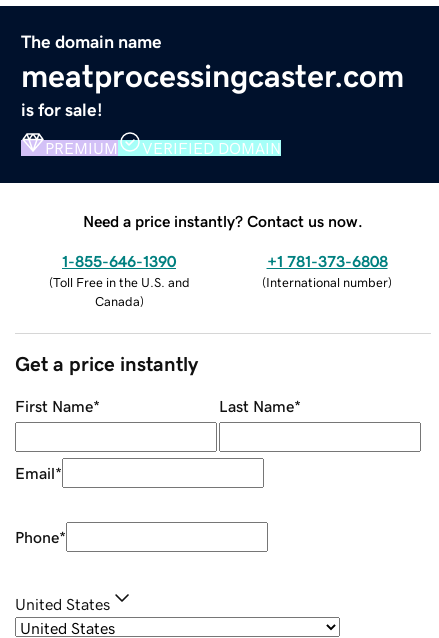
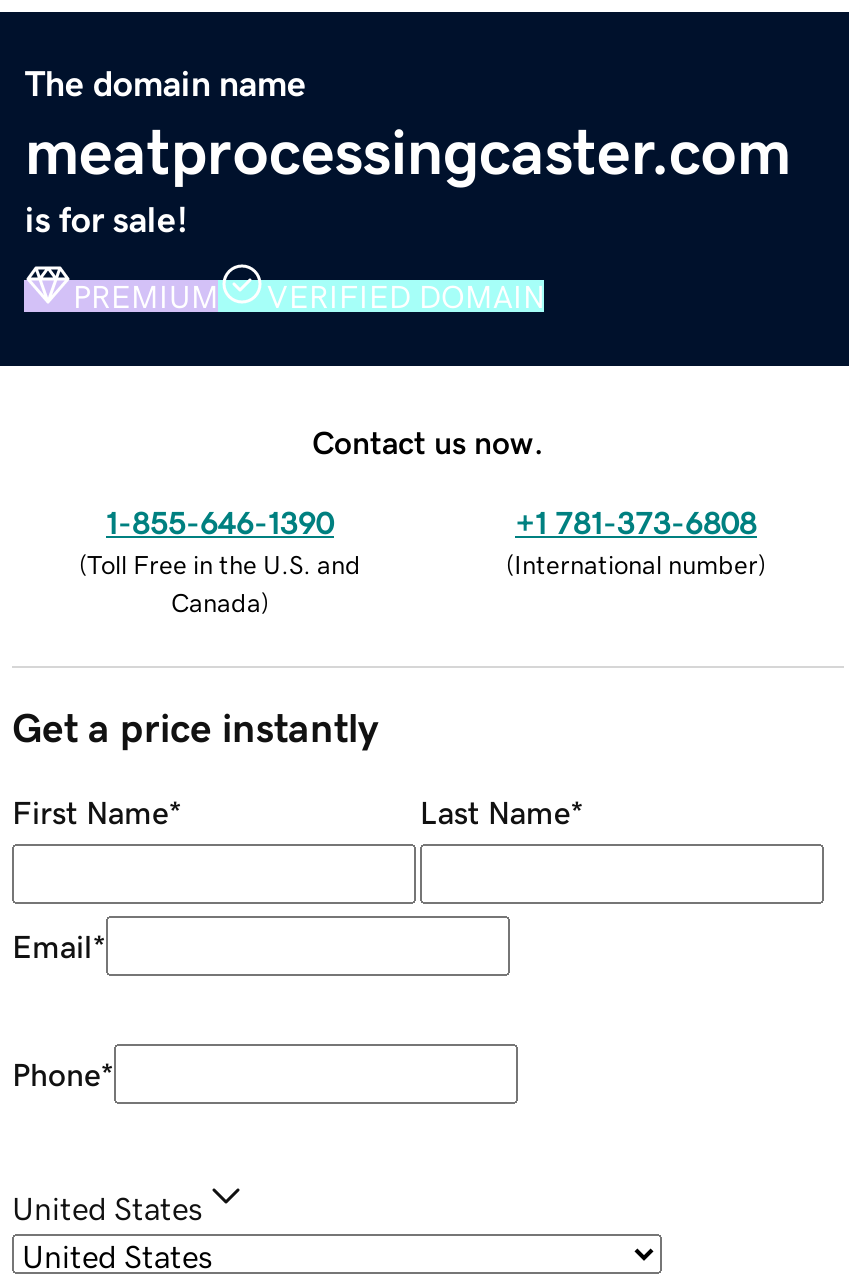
[83,213,363,229] Need a price instantly? Contact us now. -> [312,425,544,457] Contact us now.

